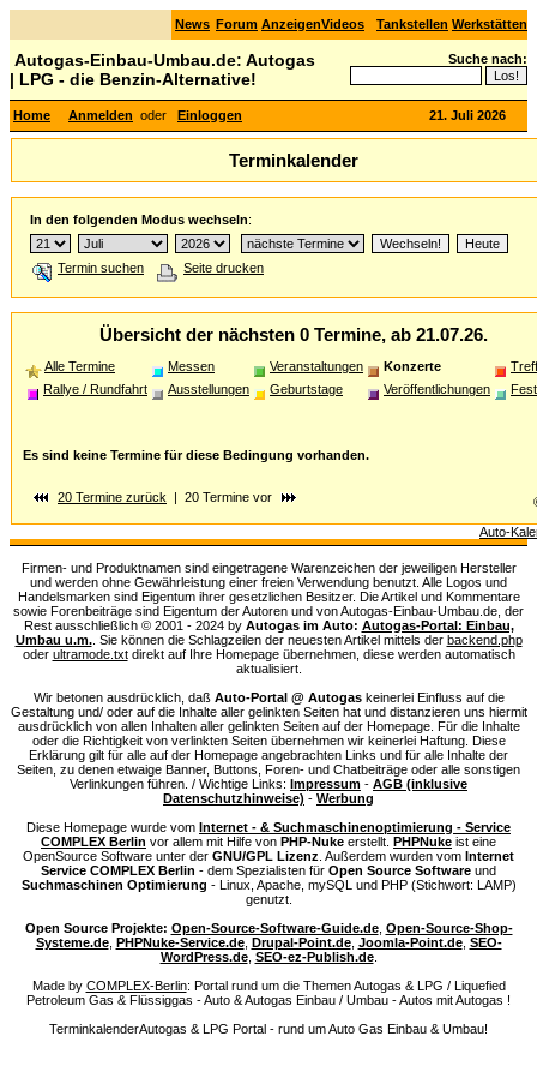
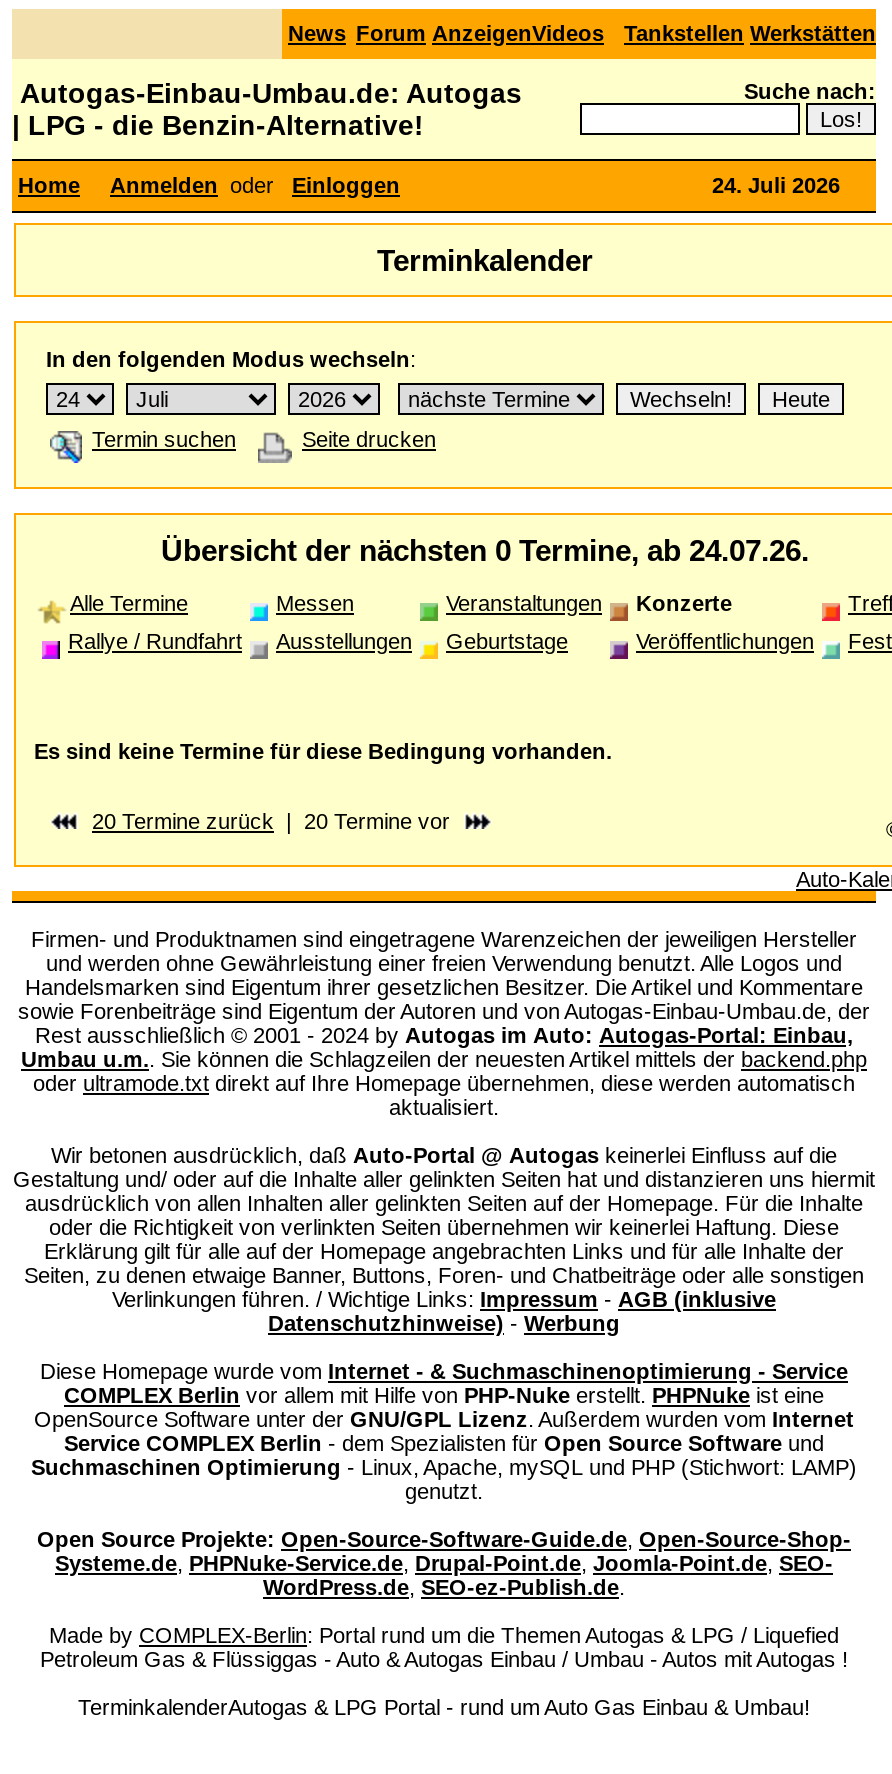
[429,108,506,122] 21. Juli 2026 -> [712,173,840,197] 24. Juli 2026
[99,324,487,345] Übersicht der nächsten 0 Termine, ab 21.07.26. -> [161,533,809,567] Übersicht der nächsten 0 Termine, ab 24.07.26.

